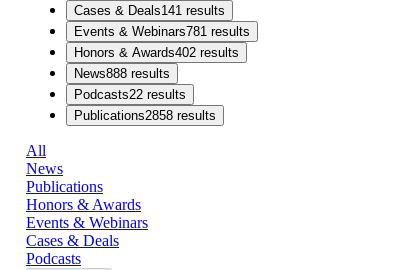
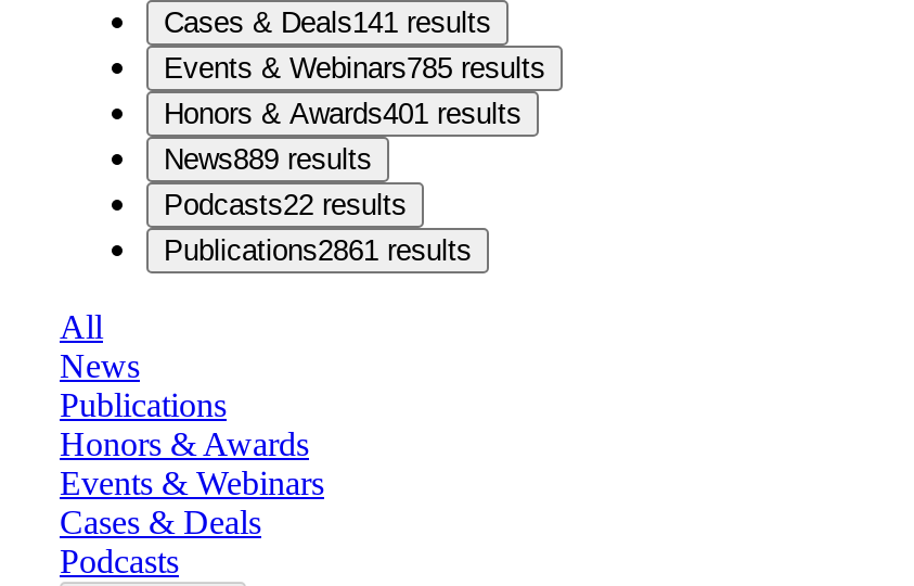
[74,24,250,39] Events & Webinars781 results -> [164,53,545,86] Events & Webinars785 results
[74,45,239,60] Honors & Awards402 results -> [164,99,522,131] Honors & Awards401 results
[74,66,170,81] News888 results -> [164,144,372,177] News889 results
[74,108,216,123] Publications2858 results -> [164,235,472,268] Publications2861 results

